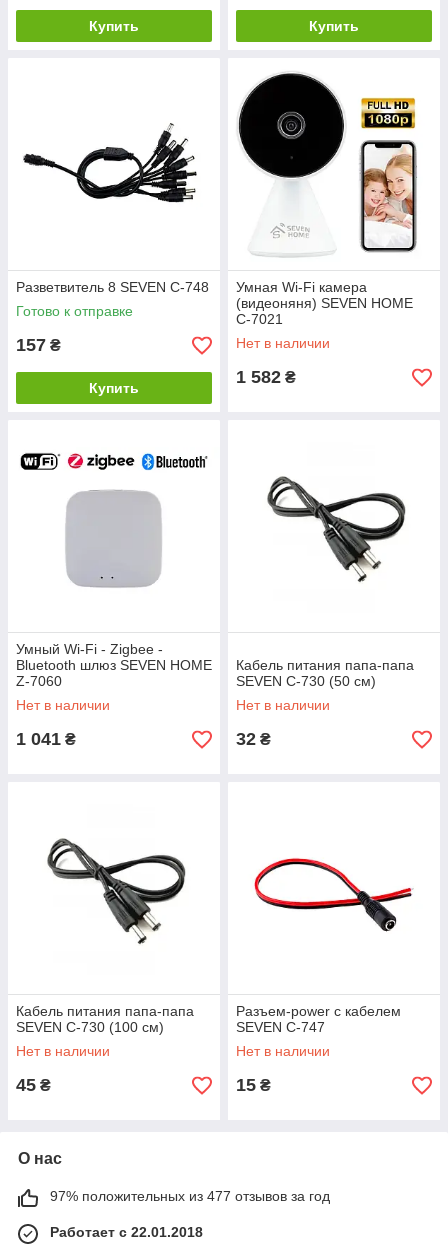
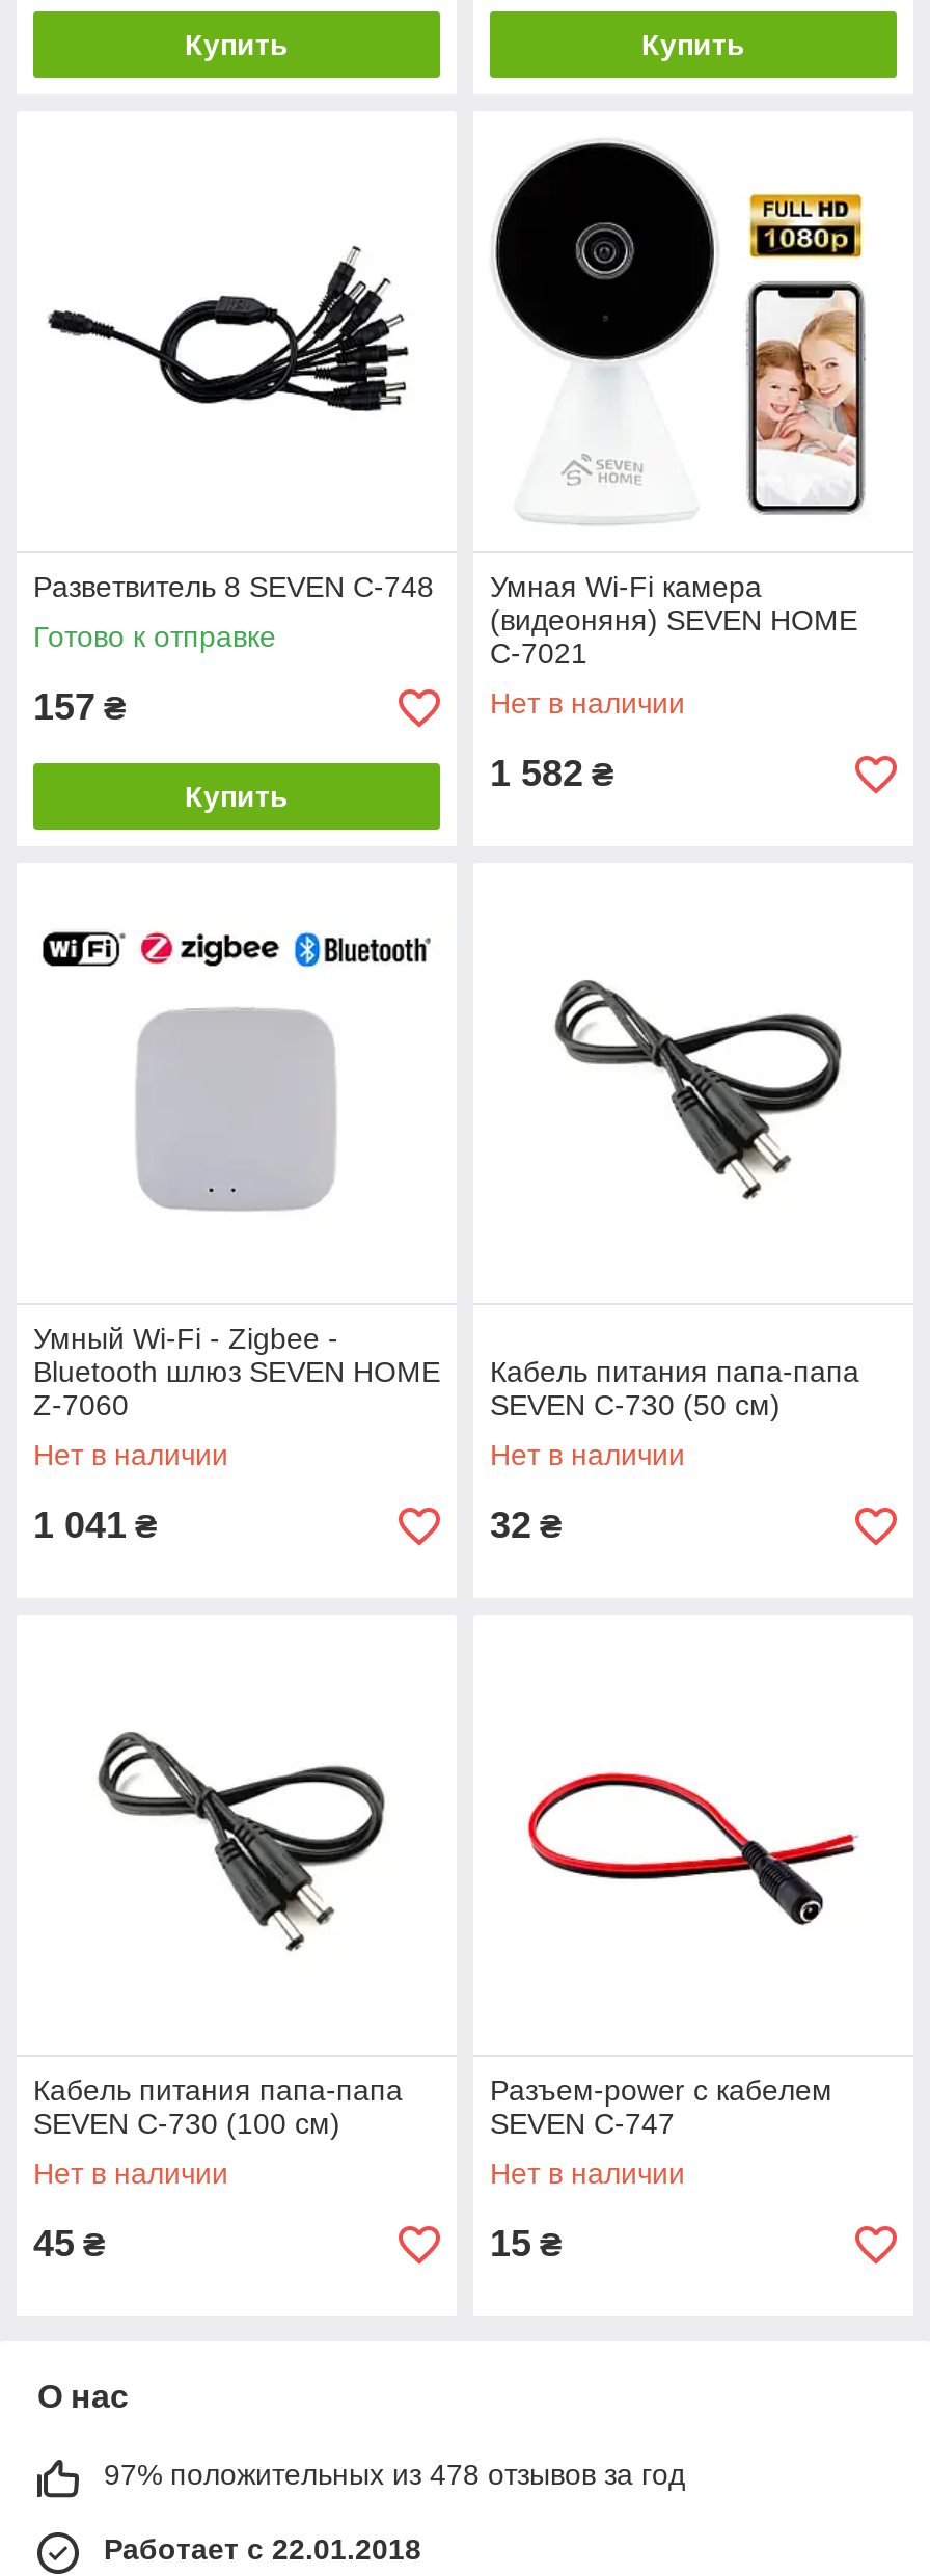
[50,1188,330,1204] 97% положительных из 477 отзывов за год -> [104,2458,685,2491] 97% положительных из 478 отзывов за год

